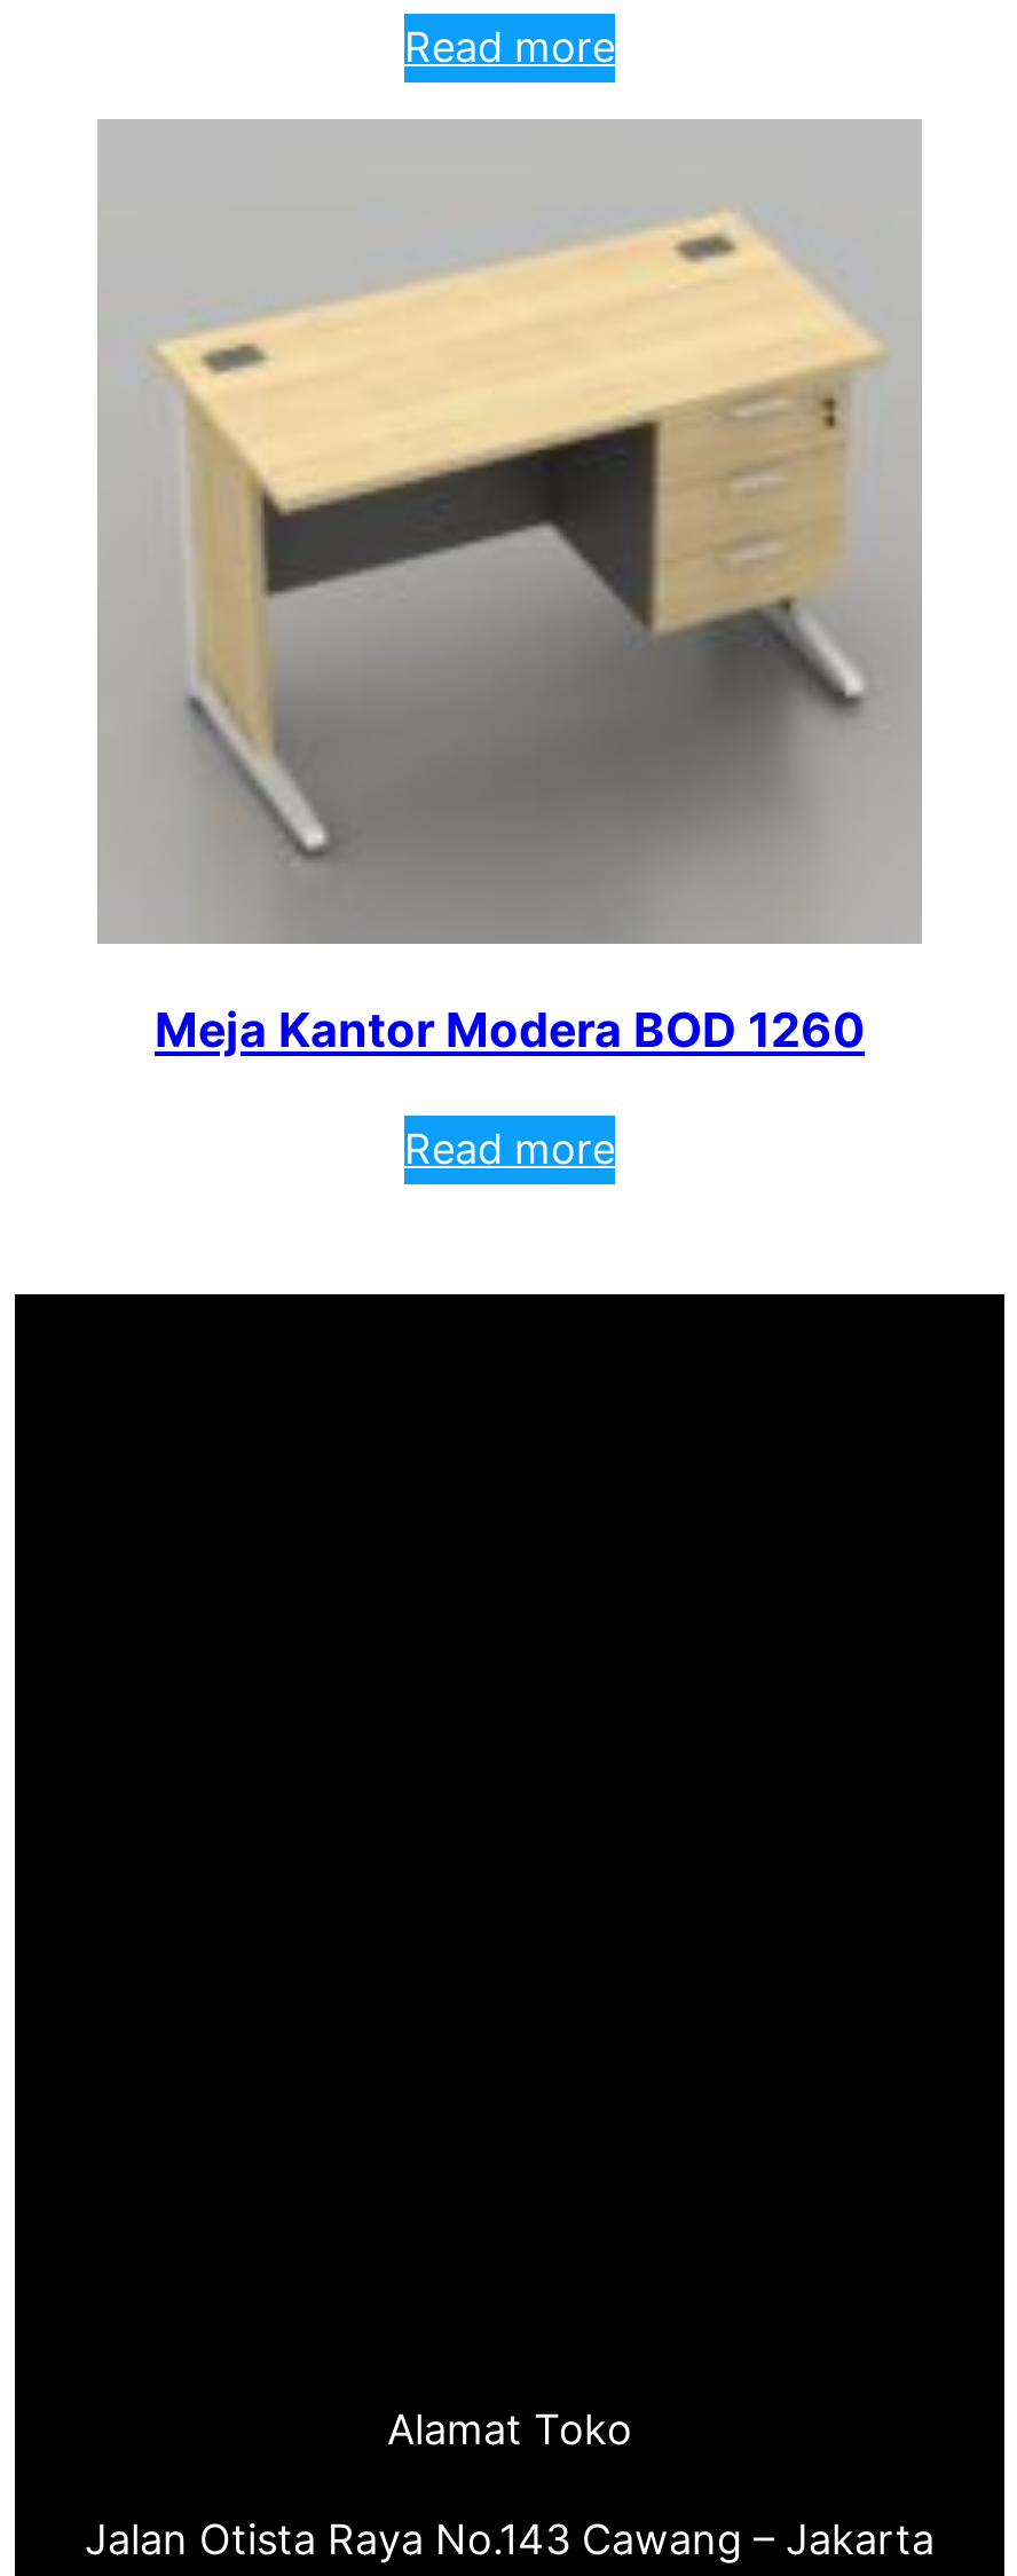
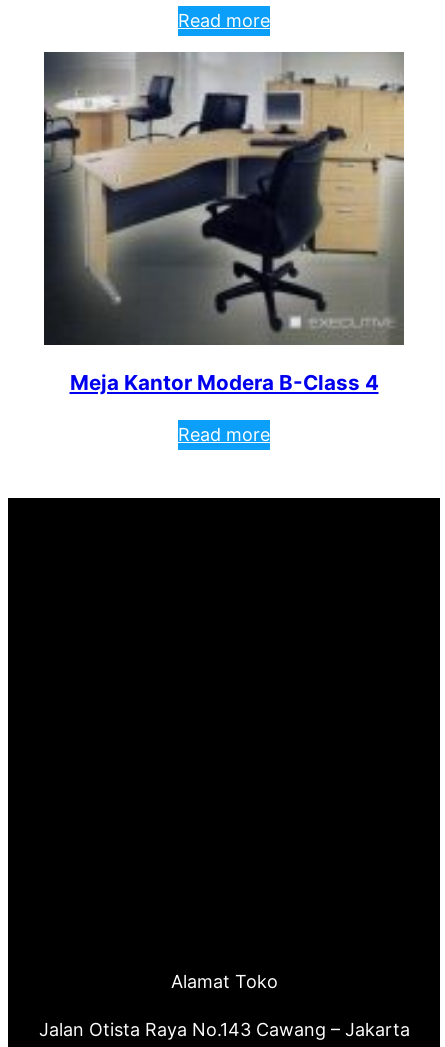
[100,121,922,1058] [image] | Meja Kantor Modera BOD 1260 -> [44,52,404,395] [image] | Meja Kantor Modera B-Class 4

